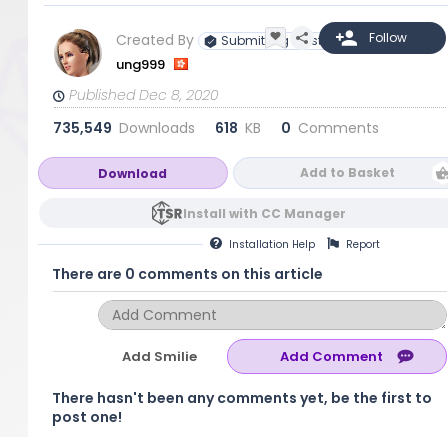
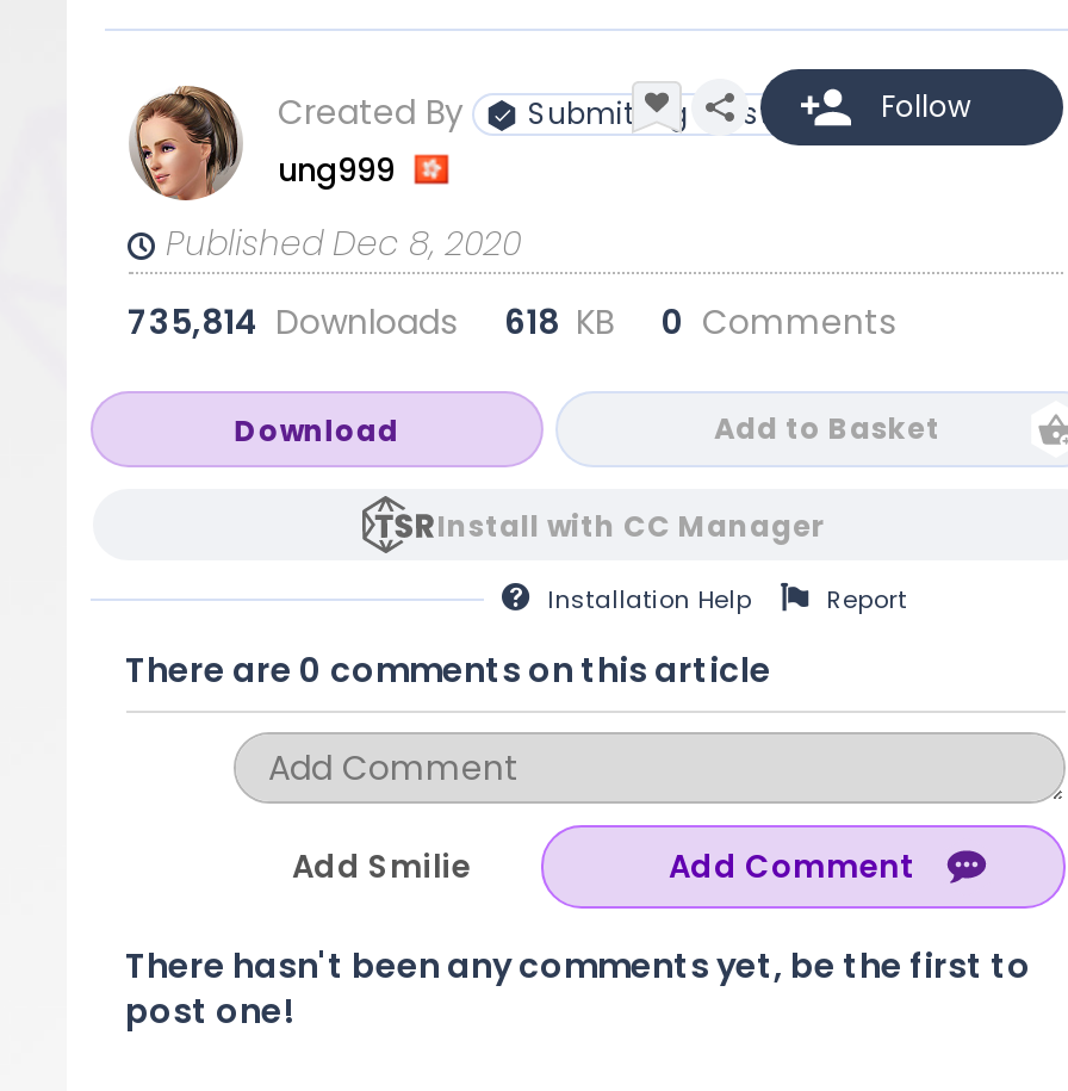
[53,118,379,138] 735,549 Downloads 618 KB 0 Comments -> [128,298,895,345] 735,814 Downloads 618 KB 0 Comments

